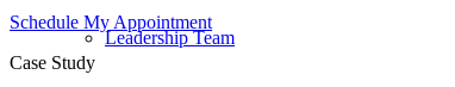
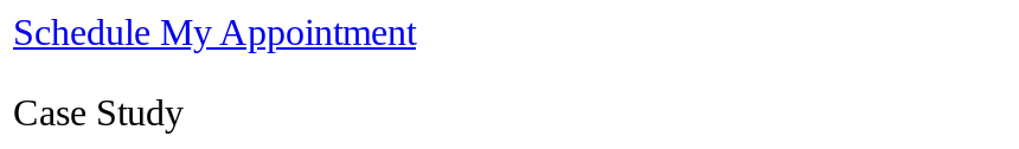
[105,27,235,48] Leadership Team -> none

